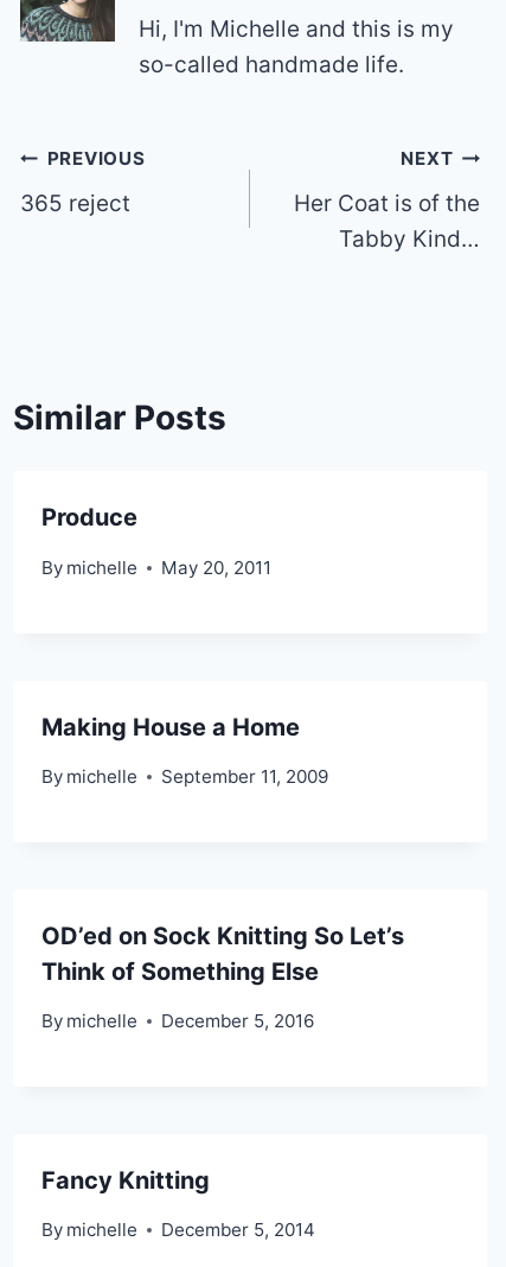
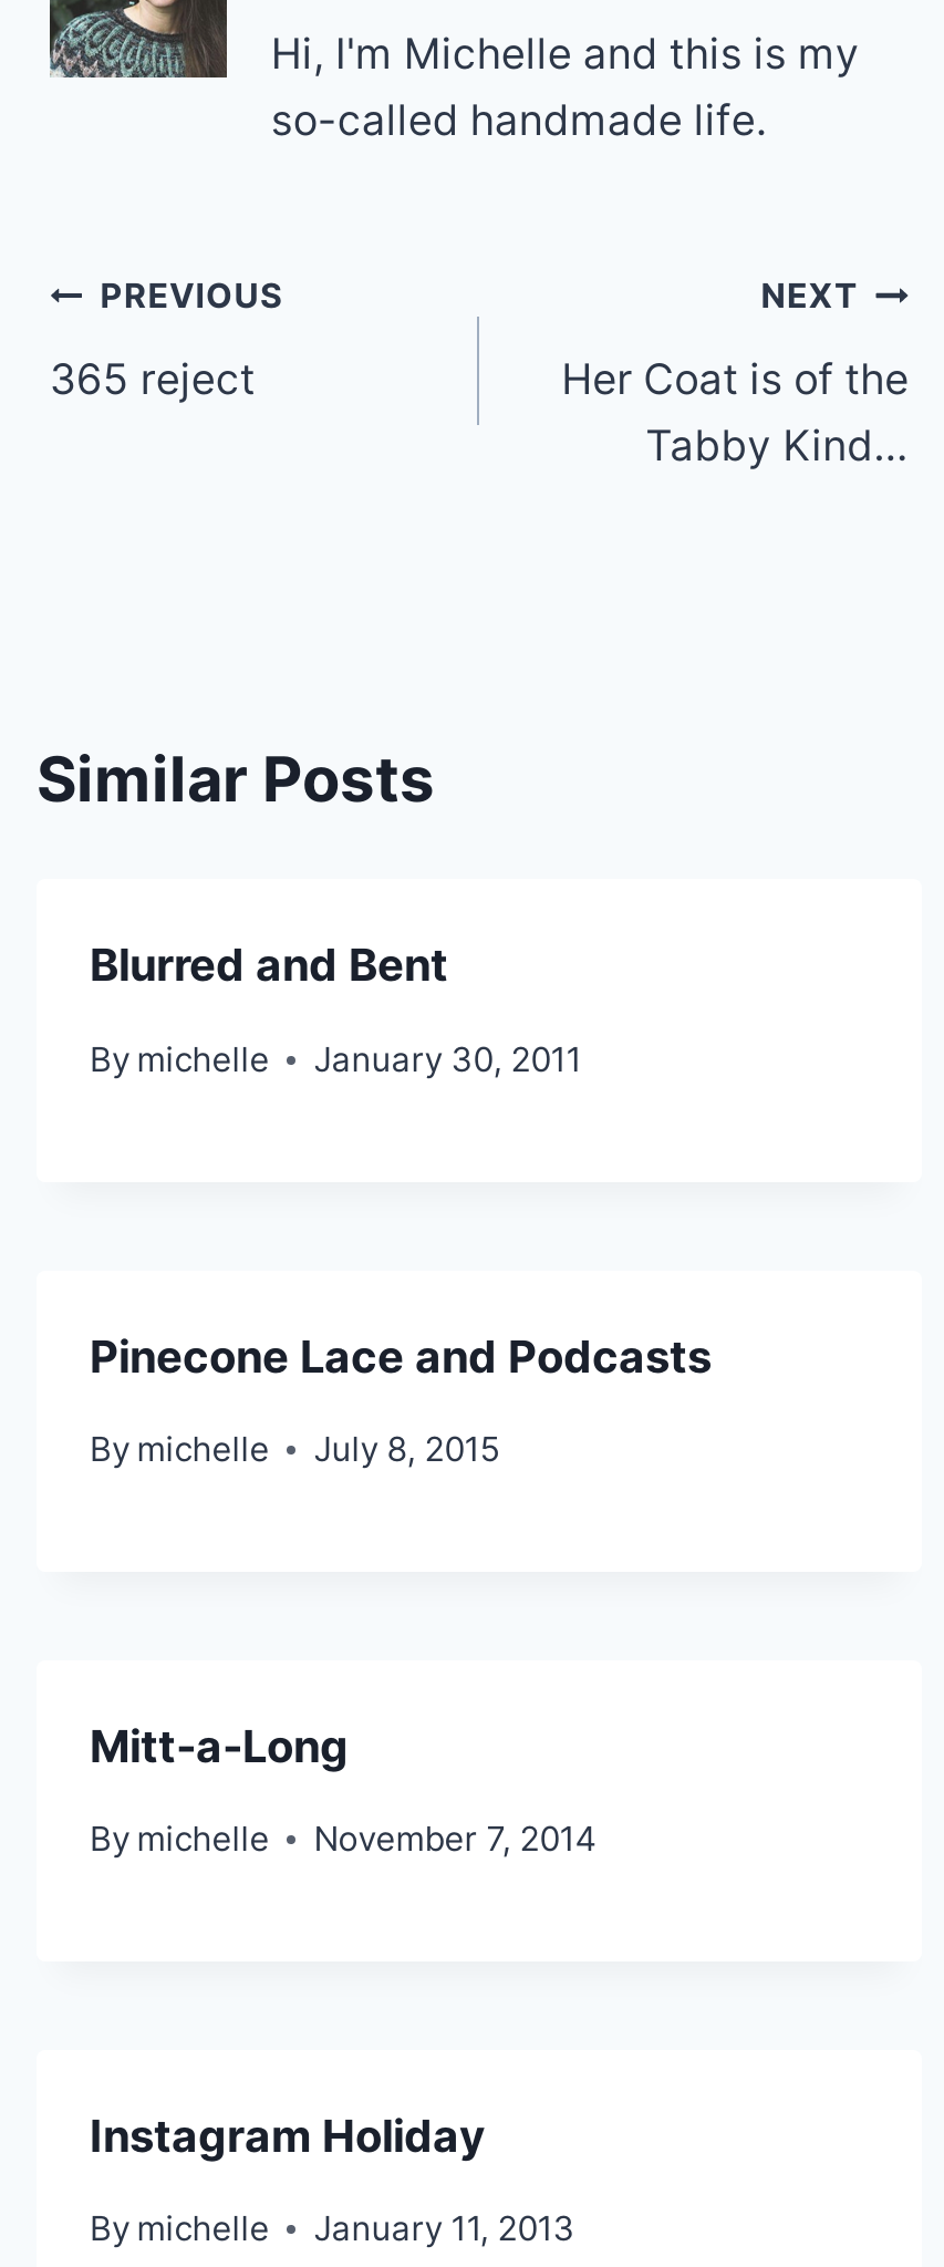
[41,503,137,532] Produce -> [90,939,448,992] Blurred and Bent
[41,556,272,578] By michelle May 20, 2011 -> [90,1037,581,1079] By michelle January 30, 2011
[41,712,300,741] Making House a Home -> [90,1329,712,1383] Pinecone Lace and Podcasts
[41,765,328,787] By michelle September 11, 2009 -> [90,1427,500,1469] By michelle July 8, 2015
[41,921,404,985] OD’ed on Sock Knitting So Let’s | Think of Something Else -> [90,1720,349,1773] Mitt-a-Long
[41,1009,314,1032] By michelle December 5, 2016 -> [90,1817,597,1859] By michelle November 7, 2014
[41,1166,210,1195] Fancy Knitting -> [90,2110,486,2163] Instagram Holiday
[41,1218,315,1241] By michelle December 5, 2014 -> [90,2207,575,2250] By michelle January 11, 2013

